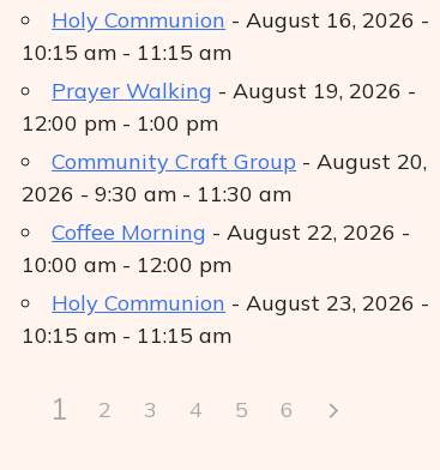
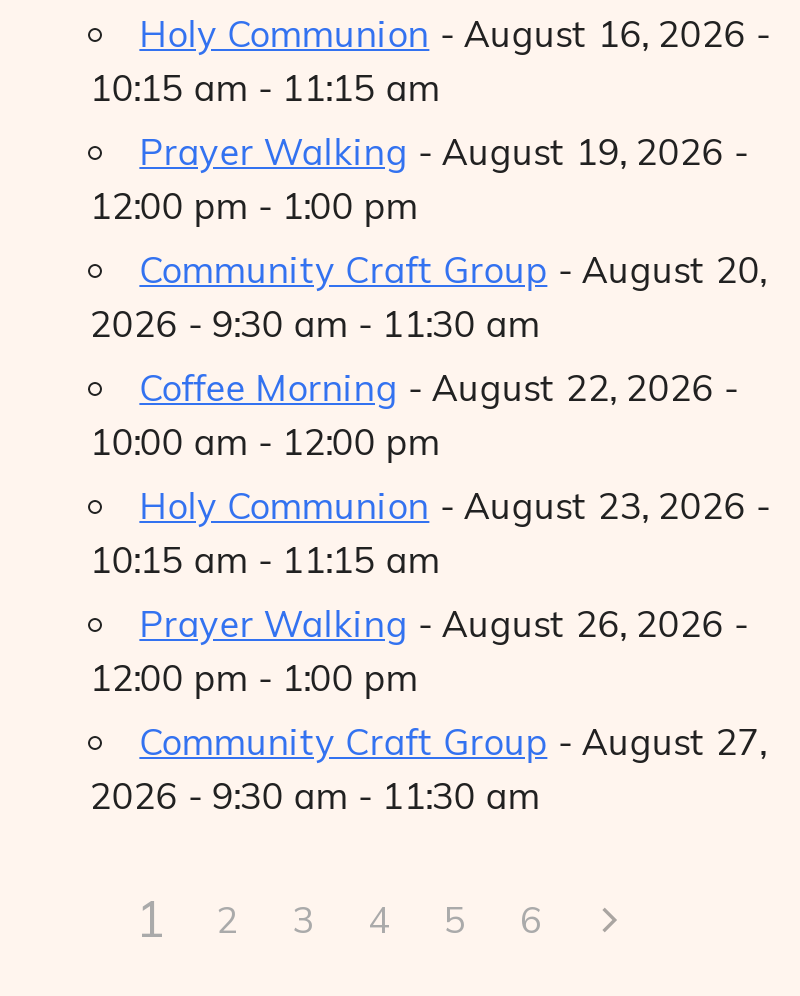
none -> [89,600,765,818] Prayer Walking - August 26, 2026 - | 12:00 pm - 1:00 pm | Community Craft Group - August 27, | 2026 - 9:30 am - 11:30 am

